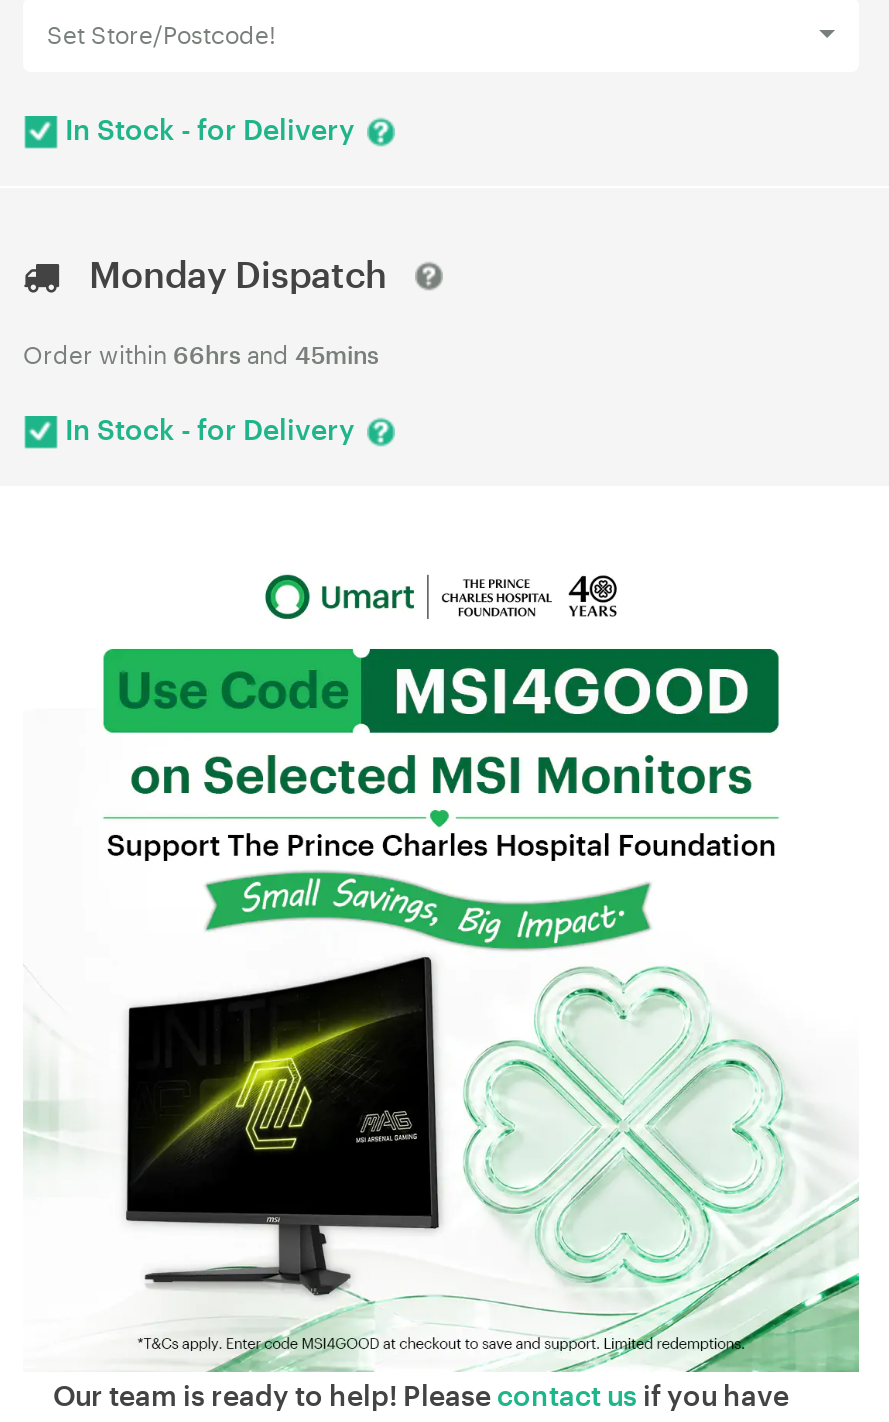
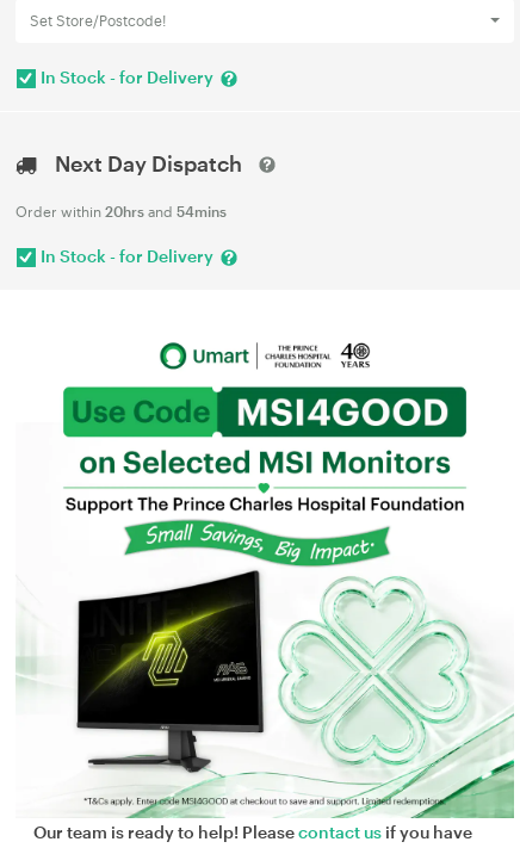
[89,252,387,296] Monday Dispatch -> [55,150,242,176] Next Day Dispatch
[23,340,379,368] Order within 66hrs and 45mins -> [16,203,227,219] Order within 20hrs and 54mins

